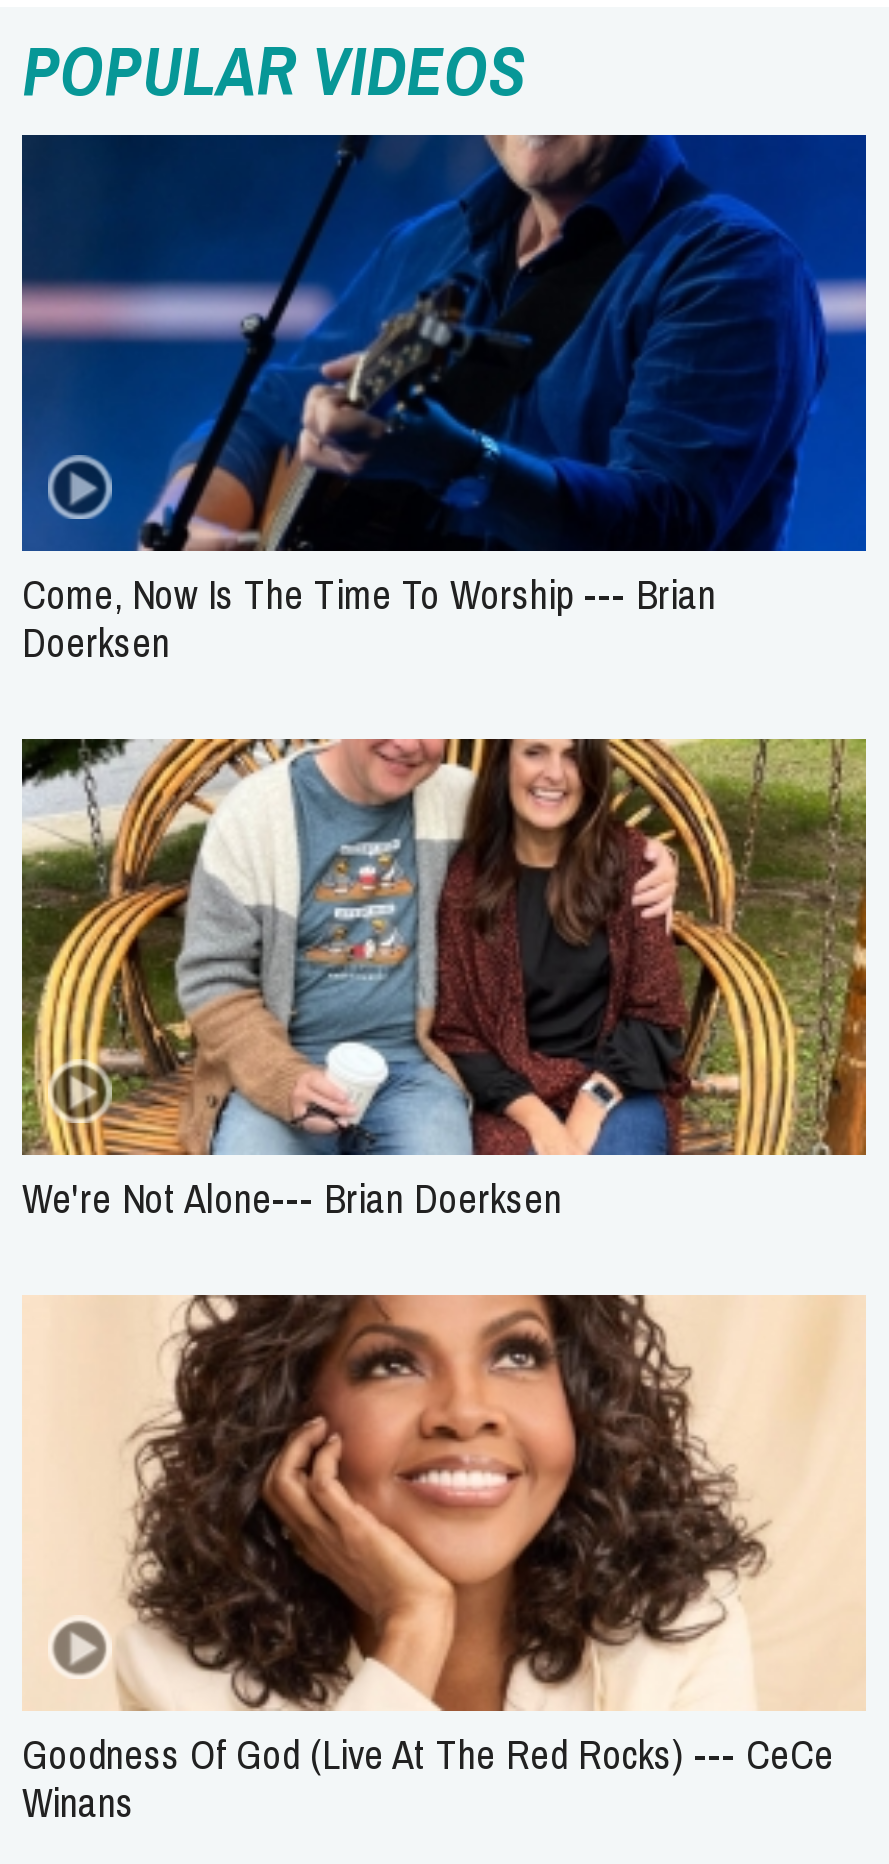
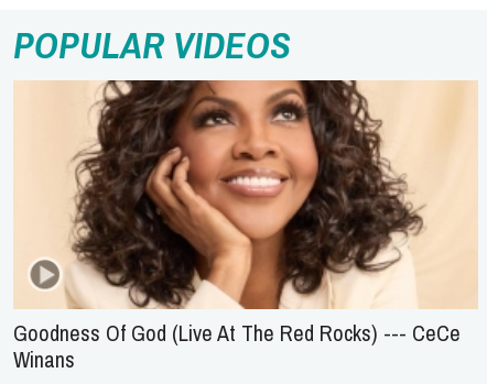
[20,133,868,669] [image] | Come, Now Is The Time To Worship --- Brian | Doerksen -> none
[20,737,868,1224] [image] | We're Not Alone--- Brian Doerksen -> none

